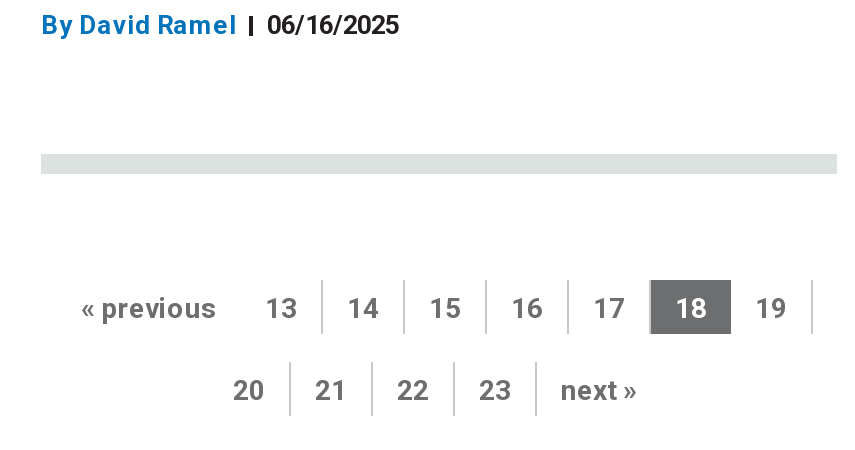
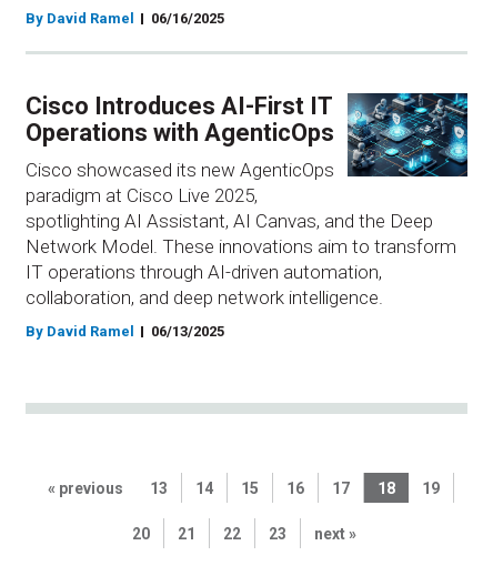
none -> [26,92,469,340] [image] | Cisco Introduces AI-First IT | Operations with AgenticOps | Cisco showcased its new AgenticOps | paradigm at Cisco Live 2025, | spotlighting AI Assistant, AI Canvas, and the Deep | Network Model. These innovations aim to transform | IT operations through AI-driven automation, | collaboration, and deep network intelligence. | By David Ramel | 06/13/2025

